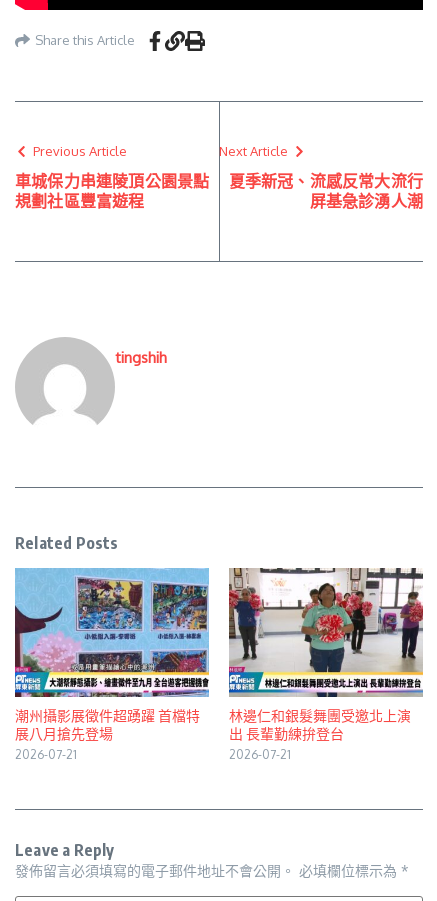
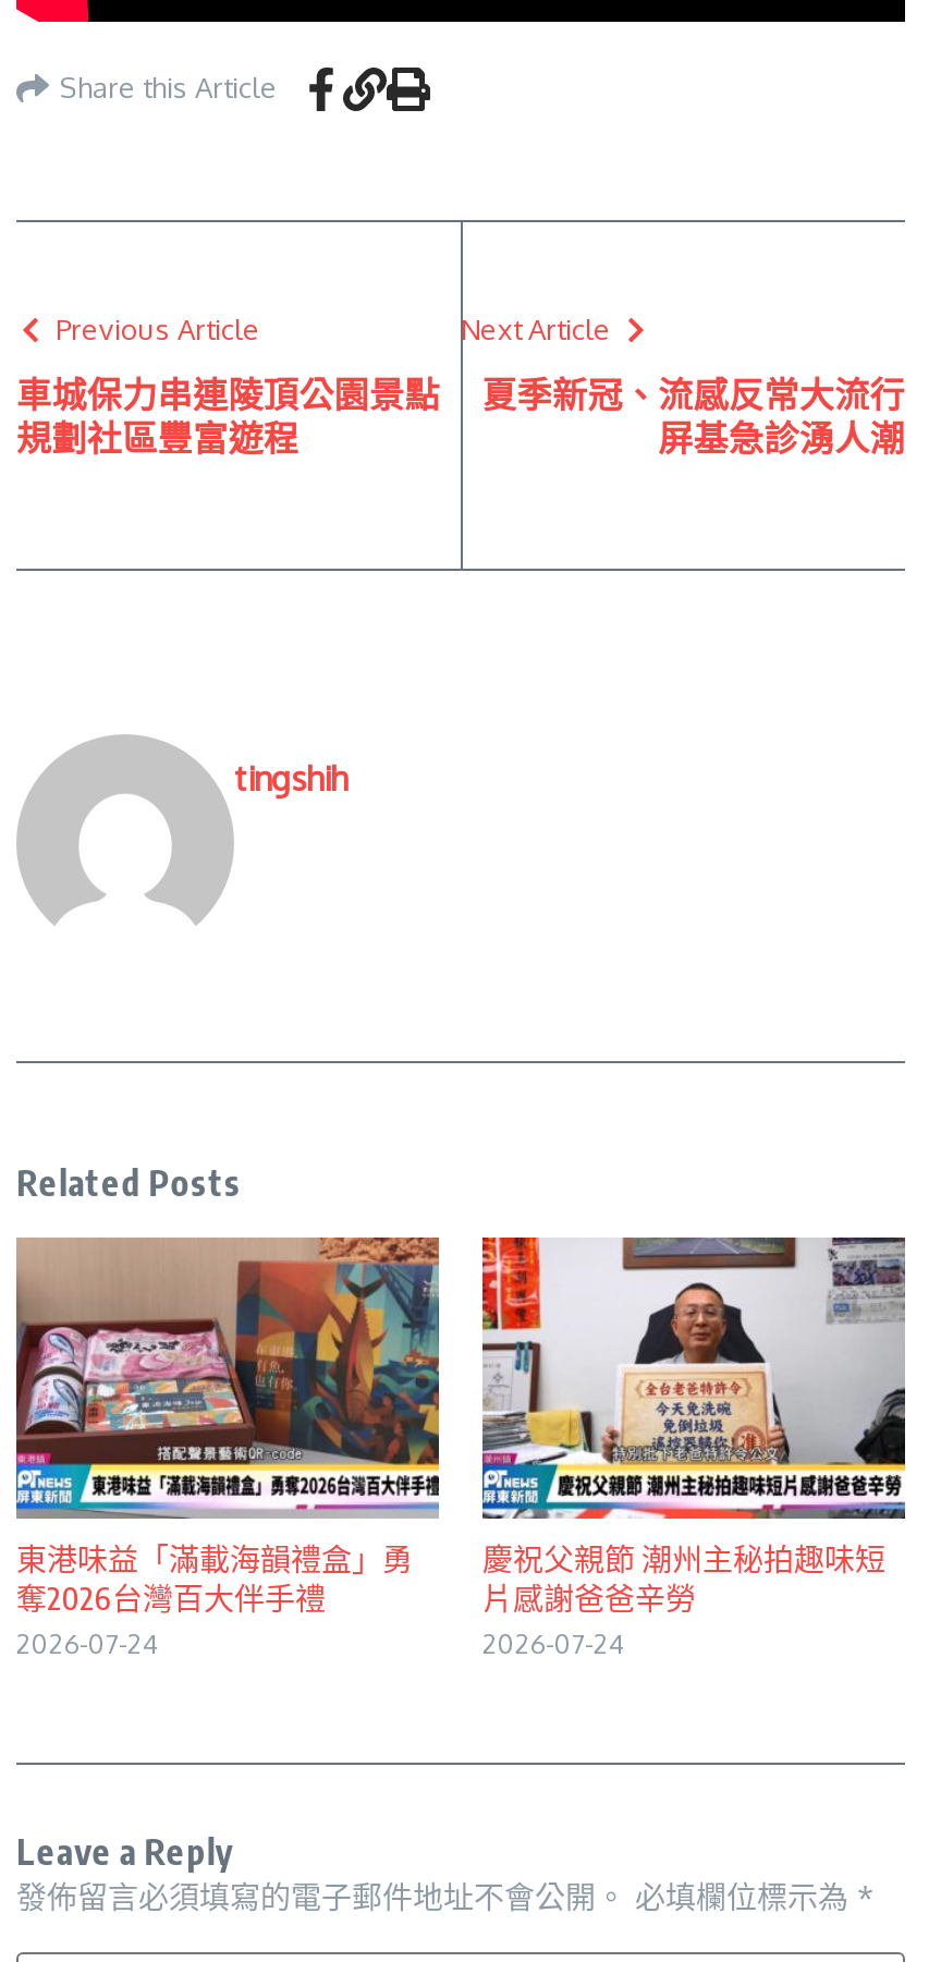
[14,567,210,762] [image] | 潮州攝影展徵件超踴躍 首檔特 | 展八月搶先登場 | 2026-07-21 -> [14,1235,441,1660] [image] | 東港味益「滿載海韻禮盒」勇 | 奪2026台灣百大伴手禮 | 2026-07-24
[228,567,423,762] [image] | 林邊仁和銀髮舞團受邀北上演 | 出 長輩勤練拚登台 | 2026-07-21 -> [480,1235,907,1660] [image] | 慶祝父親節 潮州主秘拍趣味短 | 片感謝爸爸辛勞 | 2026-07-24

